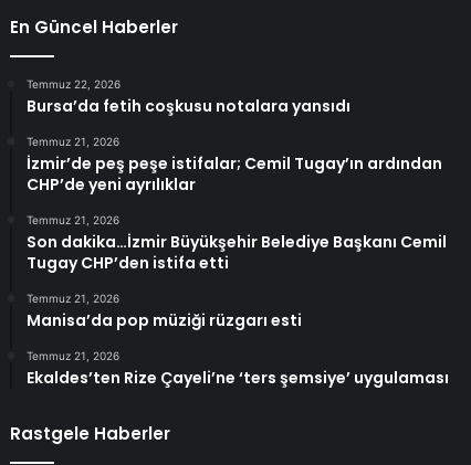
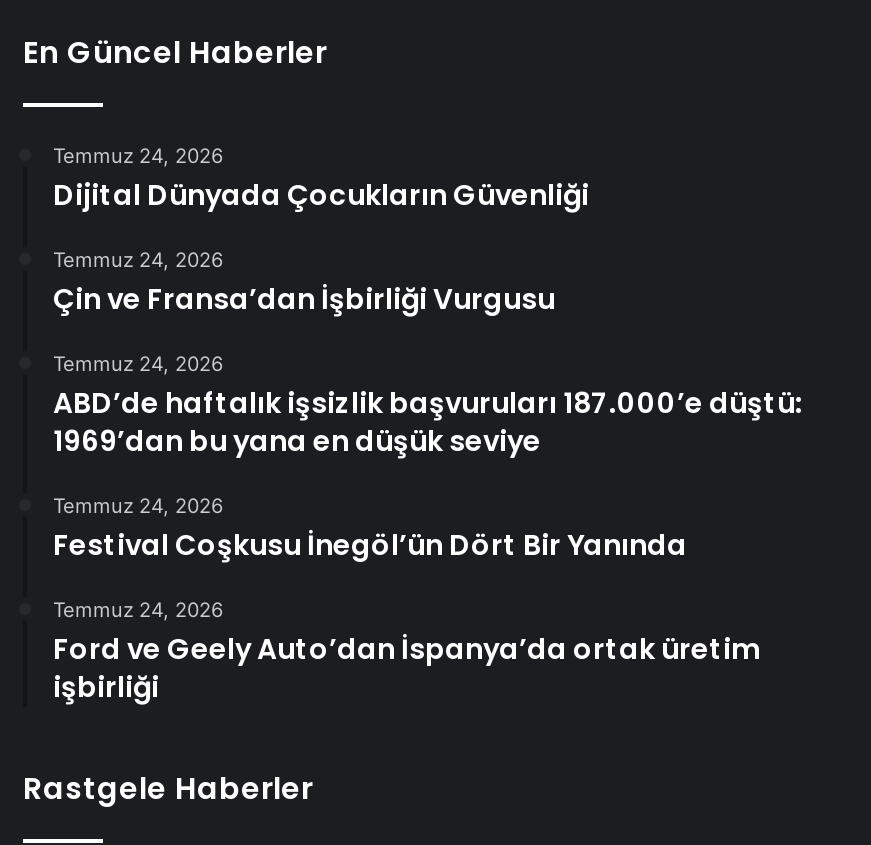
[27,77,350,117] Temmuz 22, 2026 | Bursa’da fetih coşkusu notalara yansıdı -> [53,143,589,215] Temmuz 24, 2026 | Dijital Dünyada Çocukların Güvenliği
[27,135,442,196] Temmuz 21, 2026 | İzmir’de peş peşe istifalar; Cemil Tugay’ın ardından | CHP’de yeni ayrılıklar -> [53,247,555,319] Temmuz 24, 2026 | Çin ve Fransa’dan İşbirliği Vurgusu
[27,213,447,274] Temmuz 21, 2026 | Son dakika…İzmir Büyükşehir Belediye Başkanı Cemil | Tugay CHP’den istifa etti -> [53,351,803,461] Temmuz 24, 2026 | ABD’de haftalık işsizlik başvuruları 187.000’e düştü: | 1969’dan bu yana en düşük seviye
[27,292,302,331] Temmuz 21, 2026 | Manisa’da pop müziği rüzgarı esti -> [53,493,687,565] Temmuz 24, 2026 | Festival Coşkusu İnegöl’ün Dört Bir Yanında
[27,349,449,389] Temmuz 21, 2026 | Ekaldes’ten Rize Çayeli’ne ‘ters şemsiye’ uygulaması -> [53,597,759,707] Temmuz 24, 2026 | Ford ve Geely Auto’dan İspanya’da ortak üretim | işbirliği

